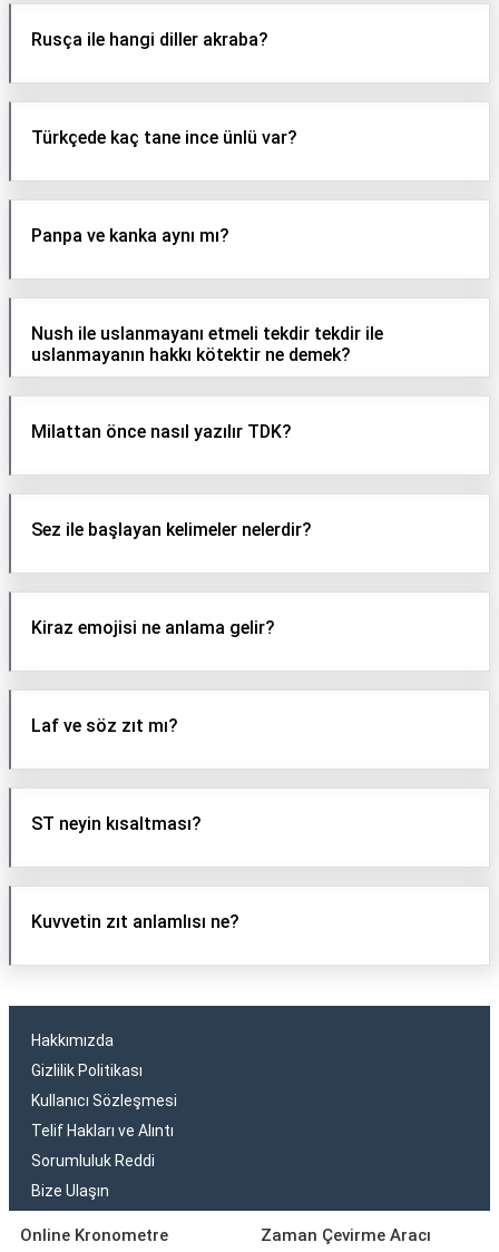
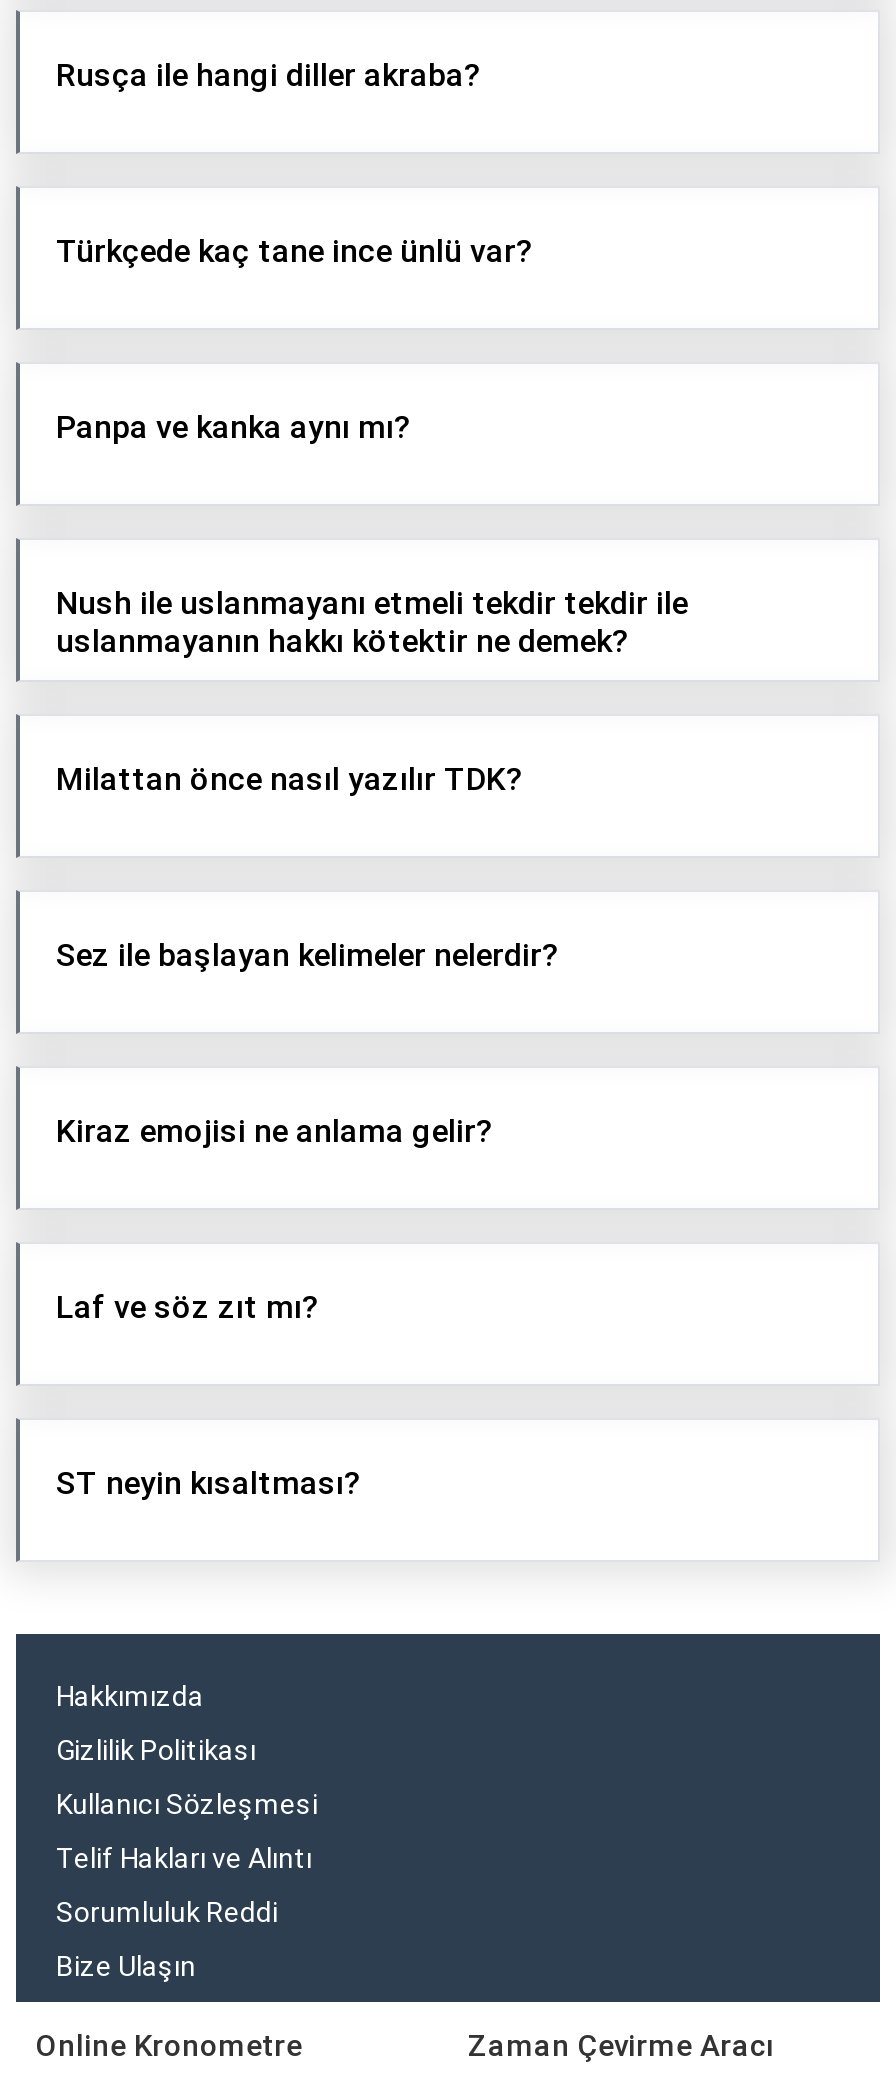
[31,912,239,933] Kuvvetin zıt anlamlısı ne? -> none

